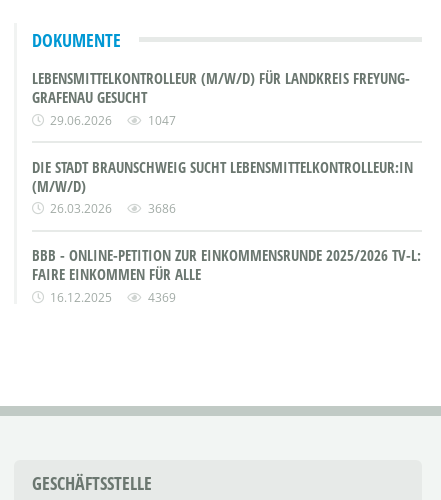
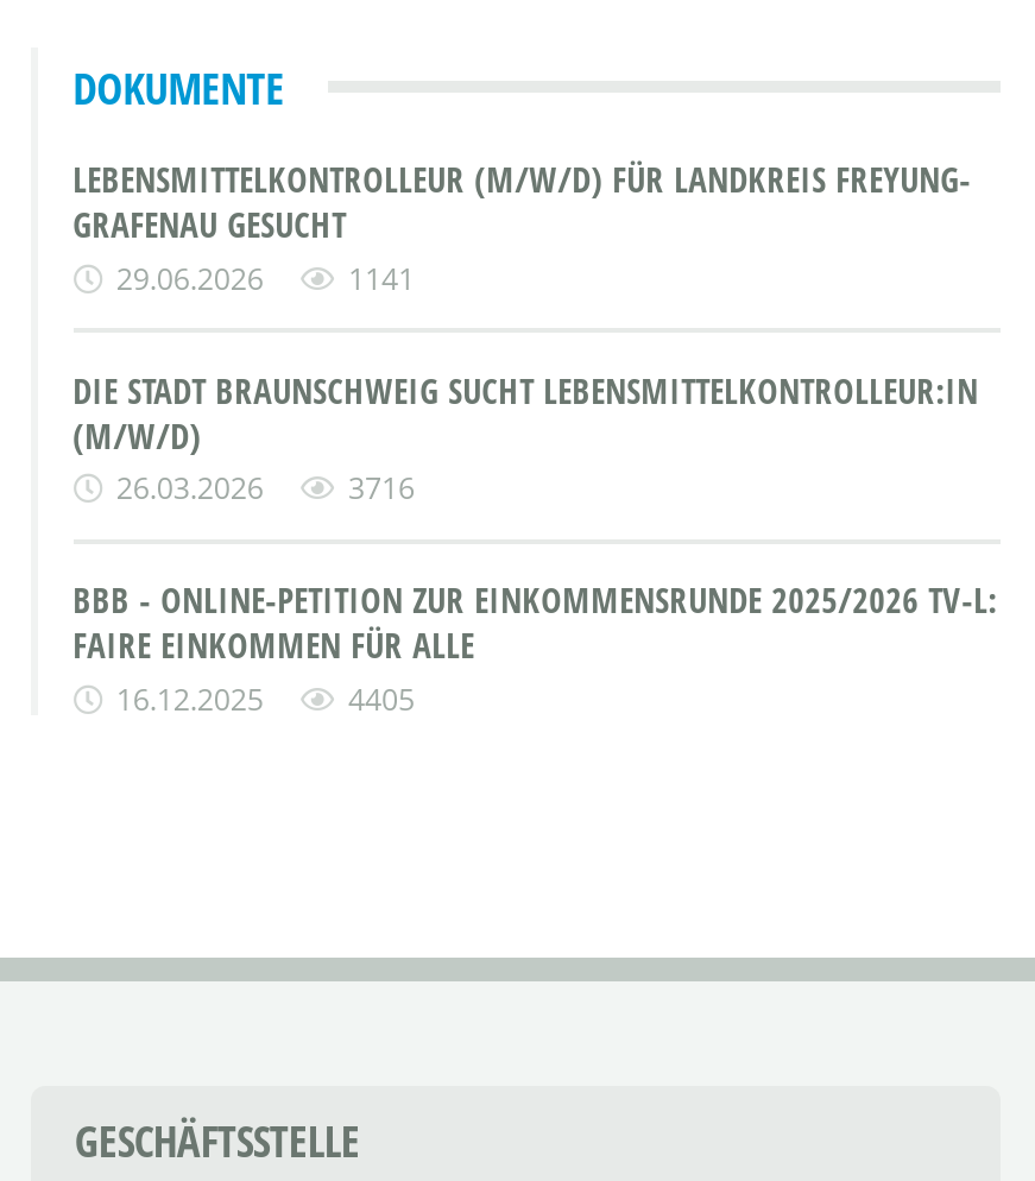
[147,111,175,128] 1047 -> [348,258,415,298] 1141
[147,200,175,217] 3686 -> [348,469,415,509] 3716
[147,289,175,306] 4369 -> [348,679,415,720] 4405

